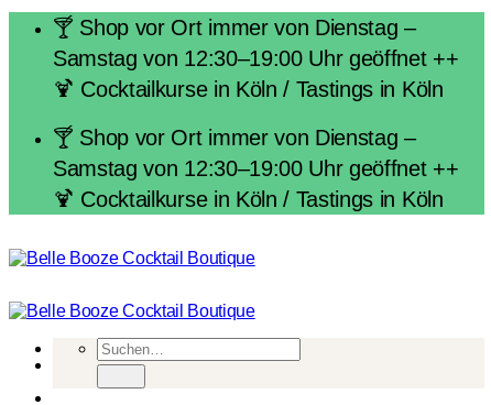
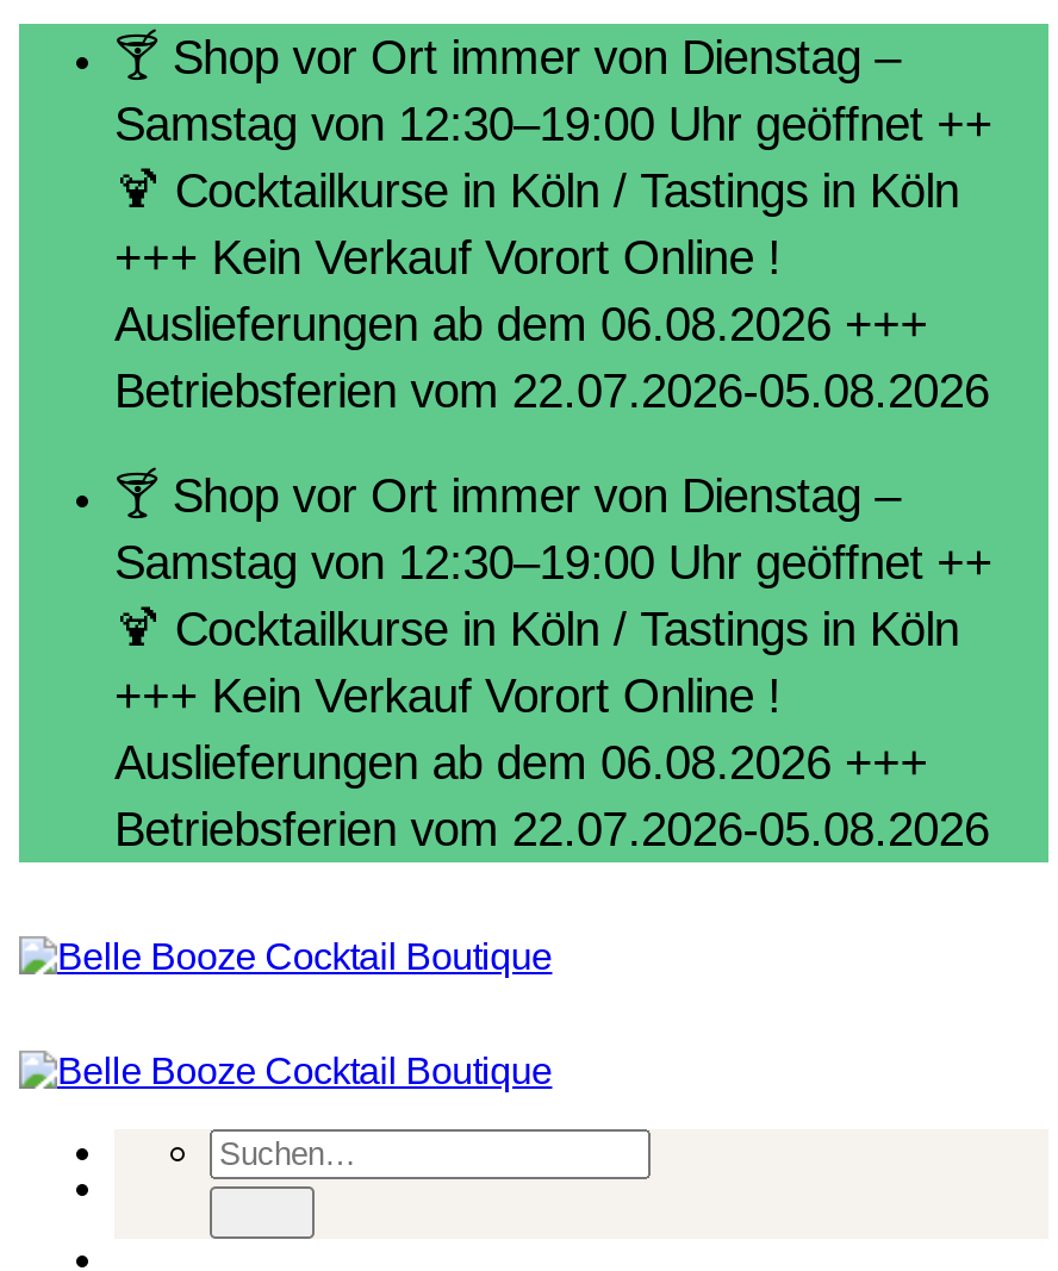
none -> [114,231,989,417] +++ Kein Verkauf Vorort Online ! | Auslieferungen ab dem 06.08.2026 +++ | Betriebsferien vom 22.07.2026-05.08.2026
none -> [114,669,989,855] +++ Kein Verkauf Vorort Online ! | Auslieferungen ab dem 06.08.2026 +++ | Betriebsferien vom 22.07.2026-05.08.2026

